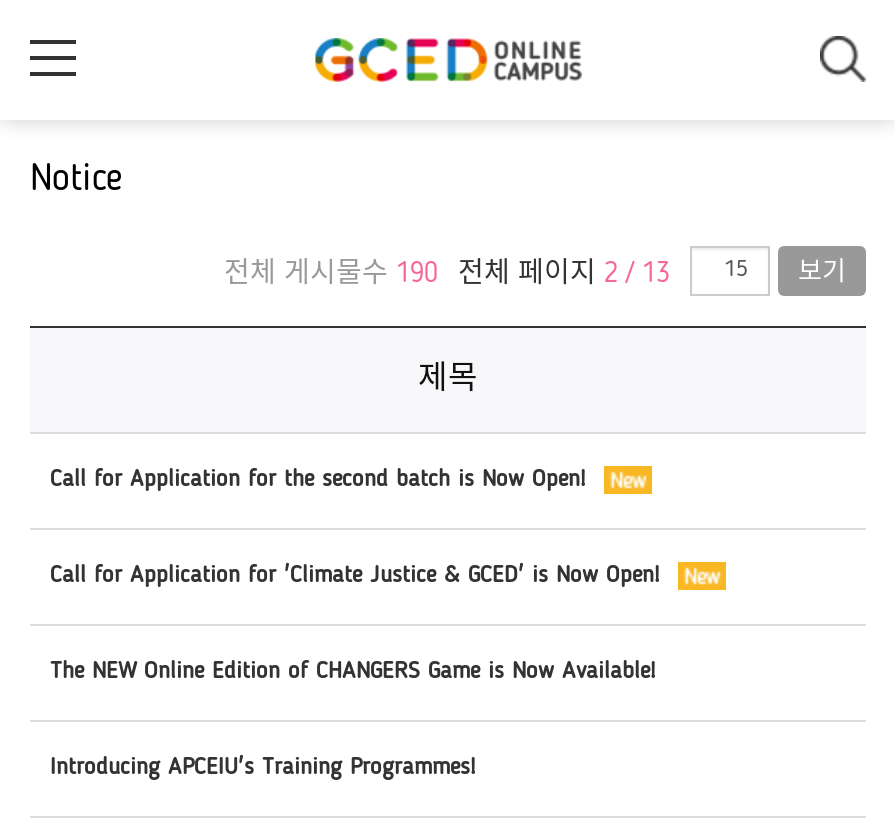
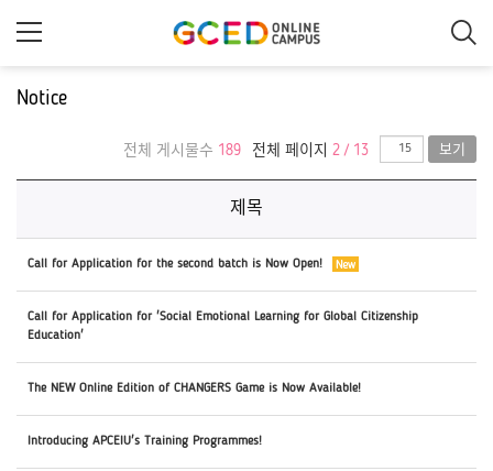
[224,260,438,288] 전체 게시물수 190 -> [123,143,241,158] 전체 게시물수 189
[50,564,668,588] Call for Application for 'Climate Justice & GCED' is Now Open! -> [28,310,418,342] Call for Application for 'Social Emotional Learning for Global Citizenship | Education'

